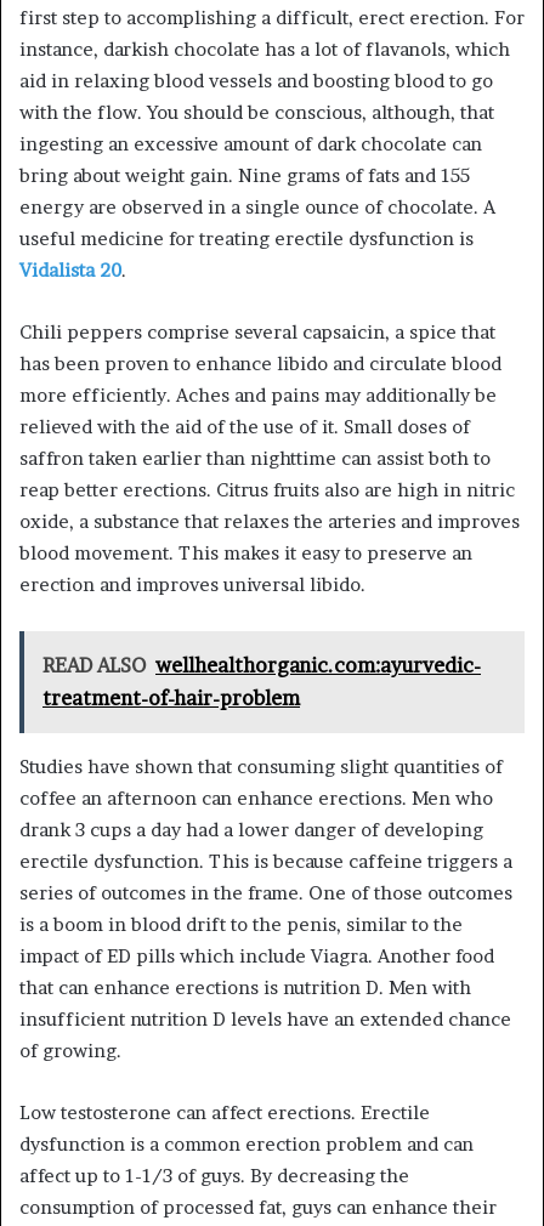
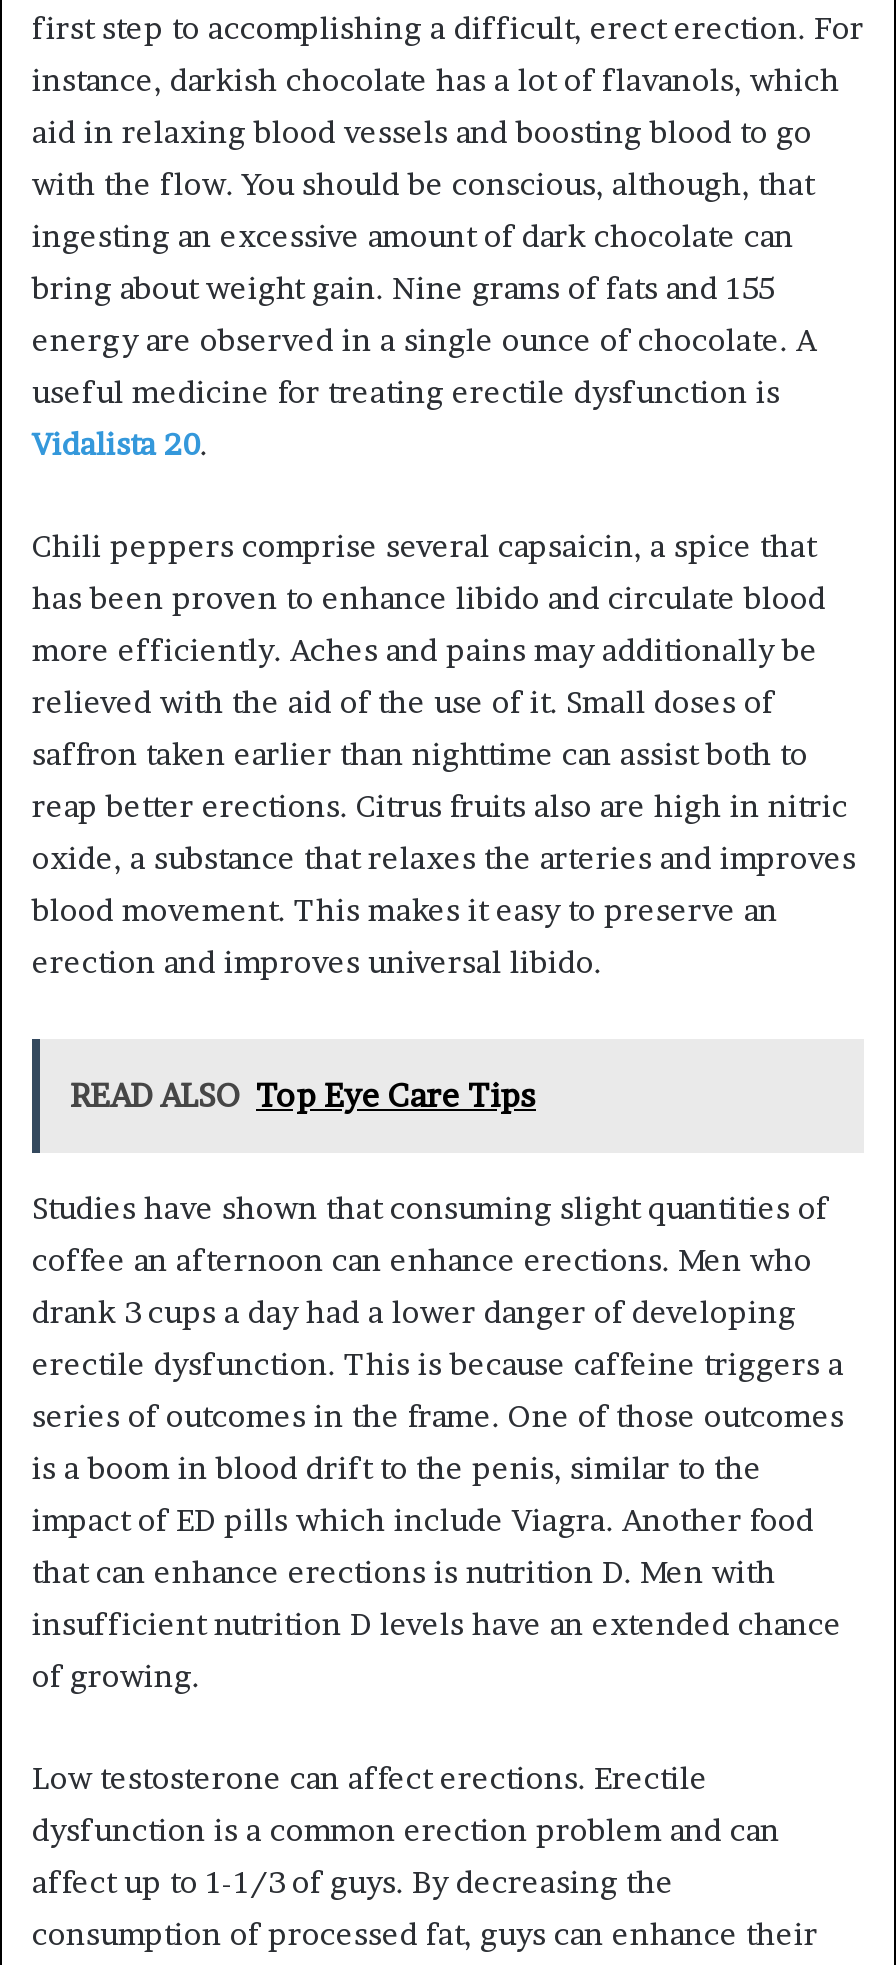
[42,653,481,710] READ ALSO wellhealthorganic.com:ayurvedic- | treatment-of-hair-problem -> [70,1075,536,1115] READ ALSO Top Eye Care Tips

